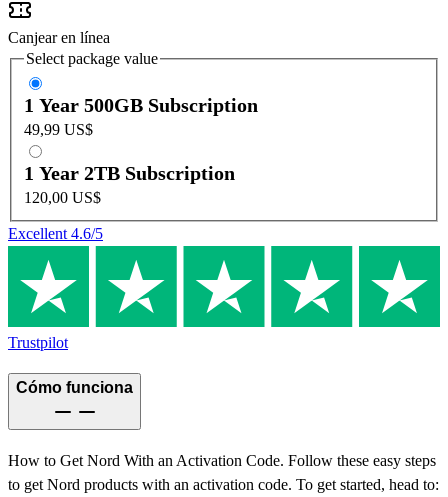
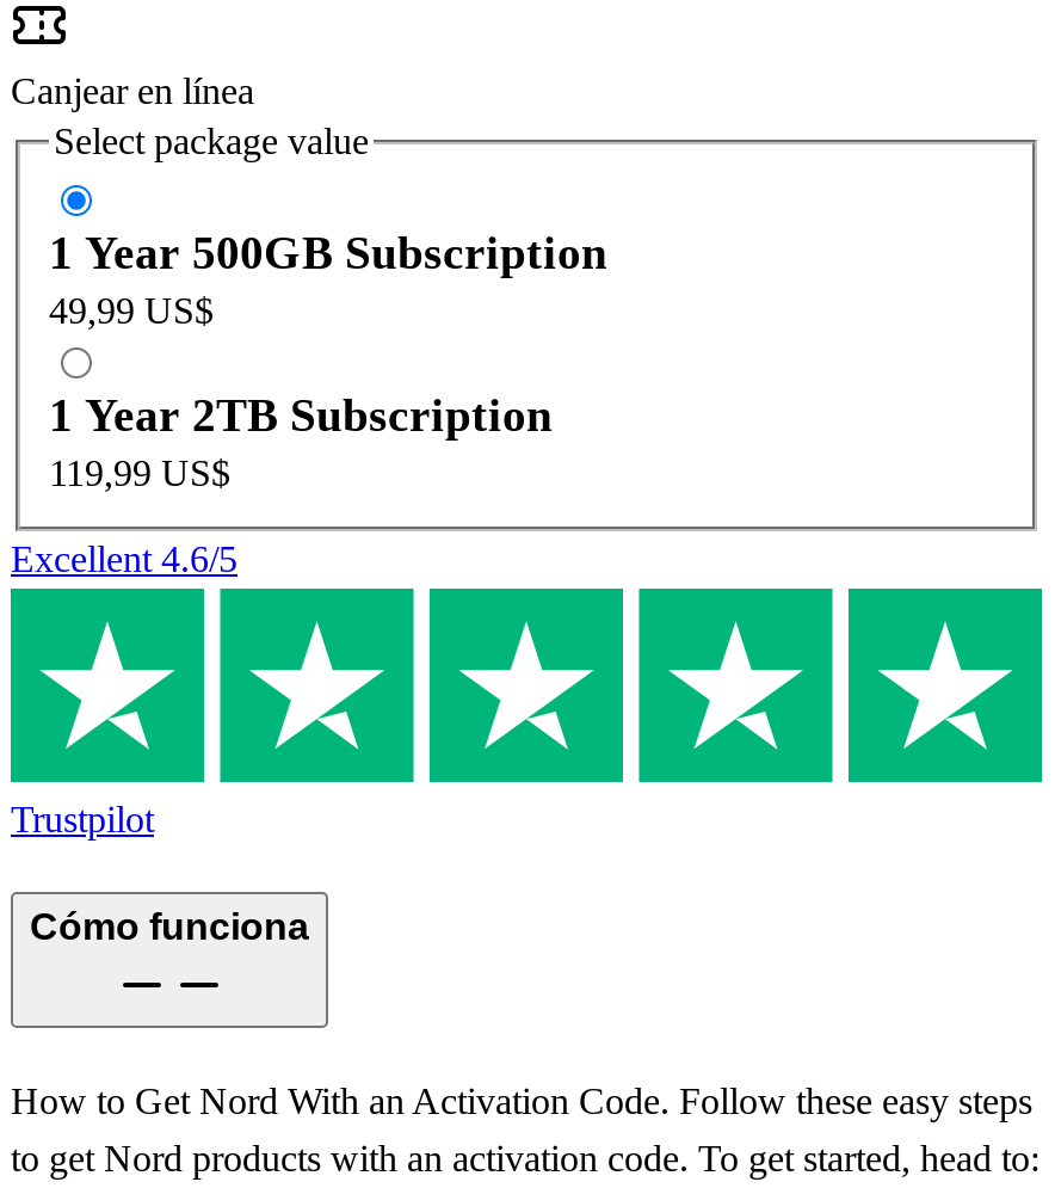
[24,189,101,206] 120,00 US$ -> [49,452,230,492] 119,99 US$

